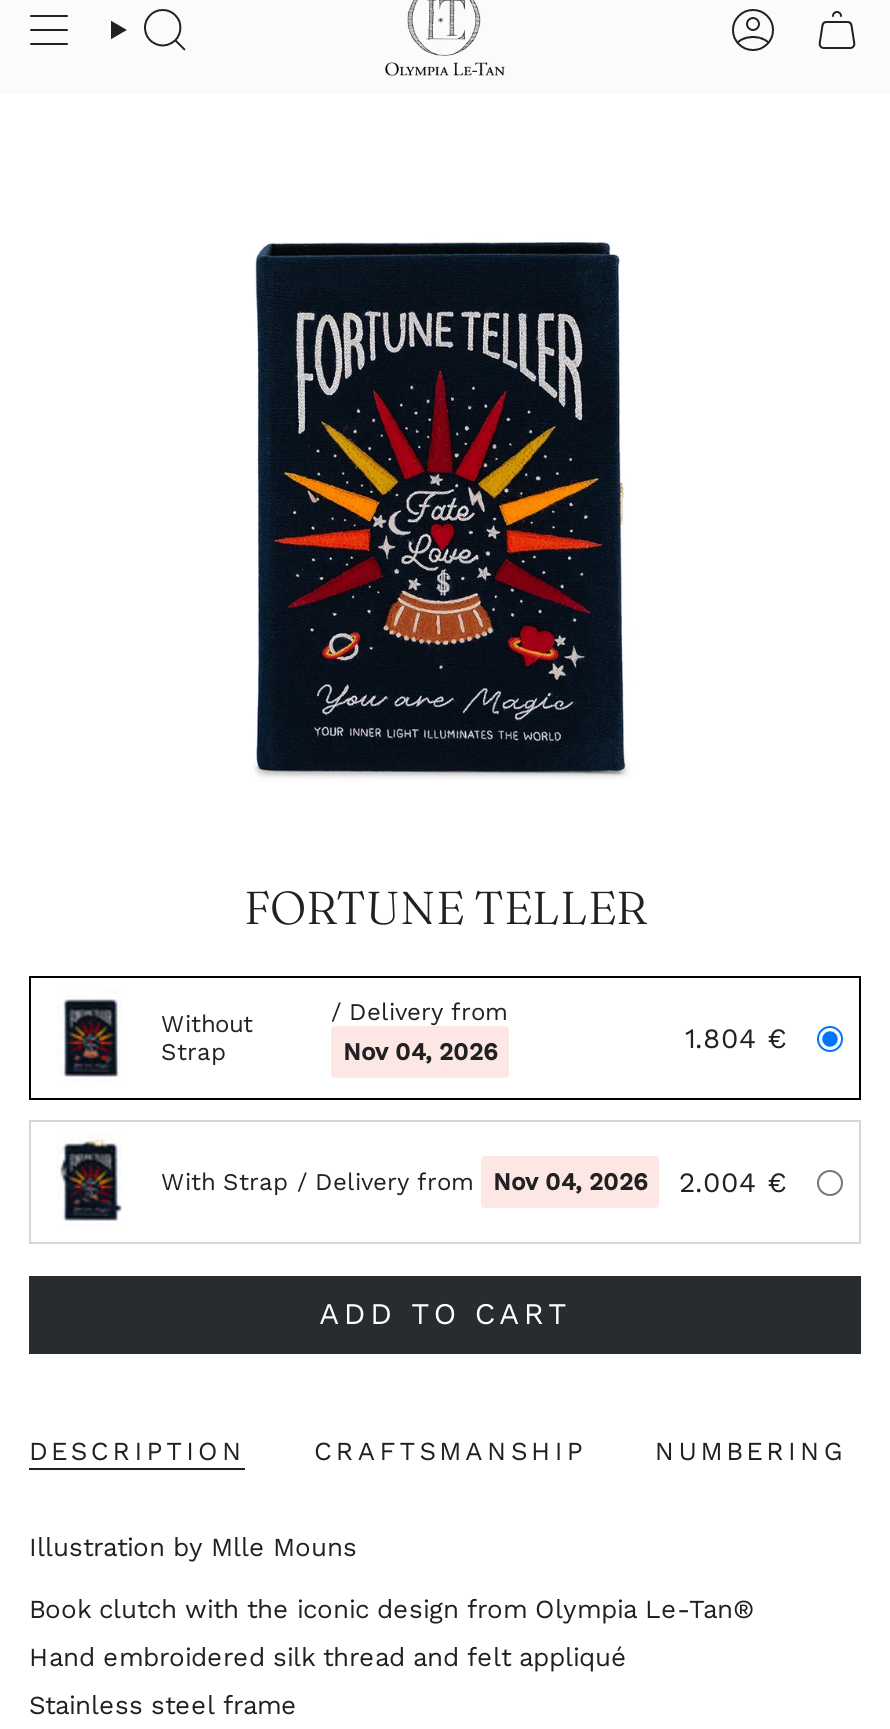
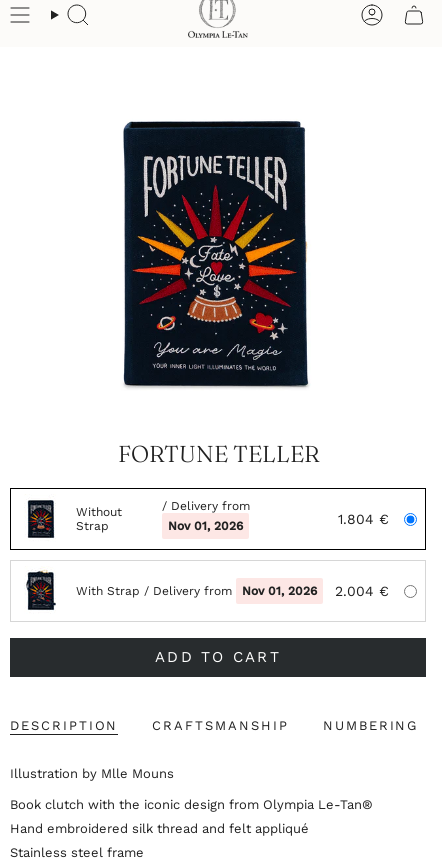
[343,1038,497,1066] Nov 04, 2026 -> [168,519,243,533] Nov 01, 2026
[161,1168,647,1196] With Strap / Delivery from Nov 04, 2026 -> [76,584,317,598] With Strap / Delivery from Nov 01, 2026

